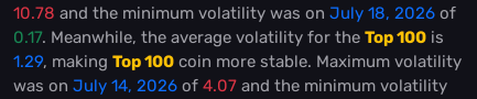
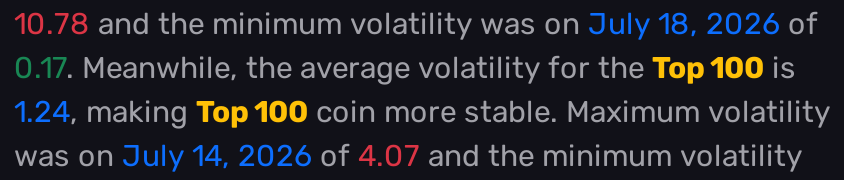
[13,52,462,71] 1.29, making Top 100 coin more stable. Maximum volatility -> [14,94,830,130] 1.24, making Top 100 coin more stable. Maximum volatility

